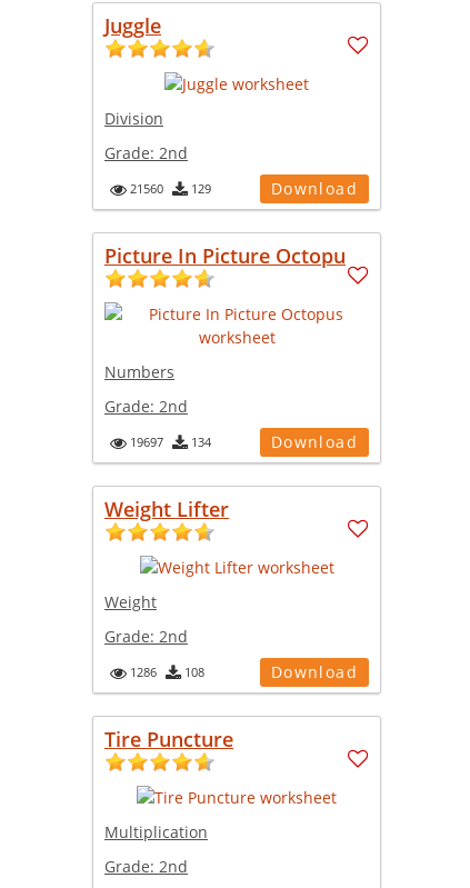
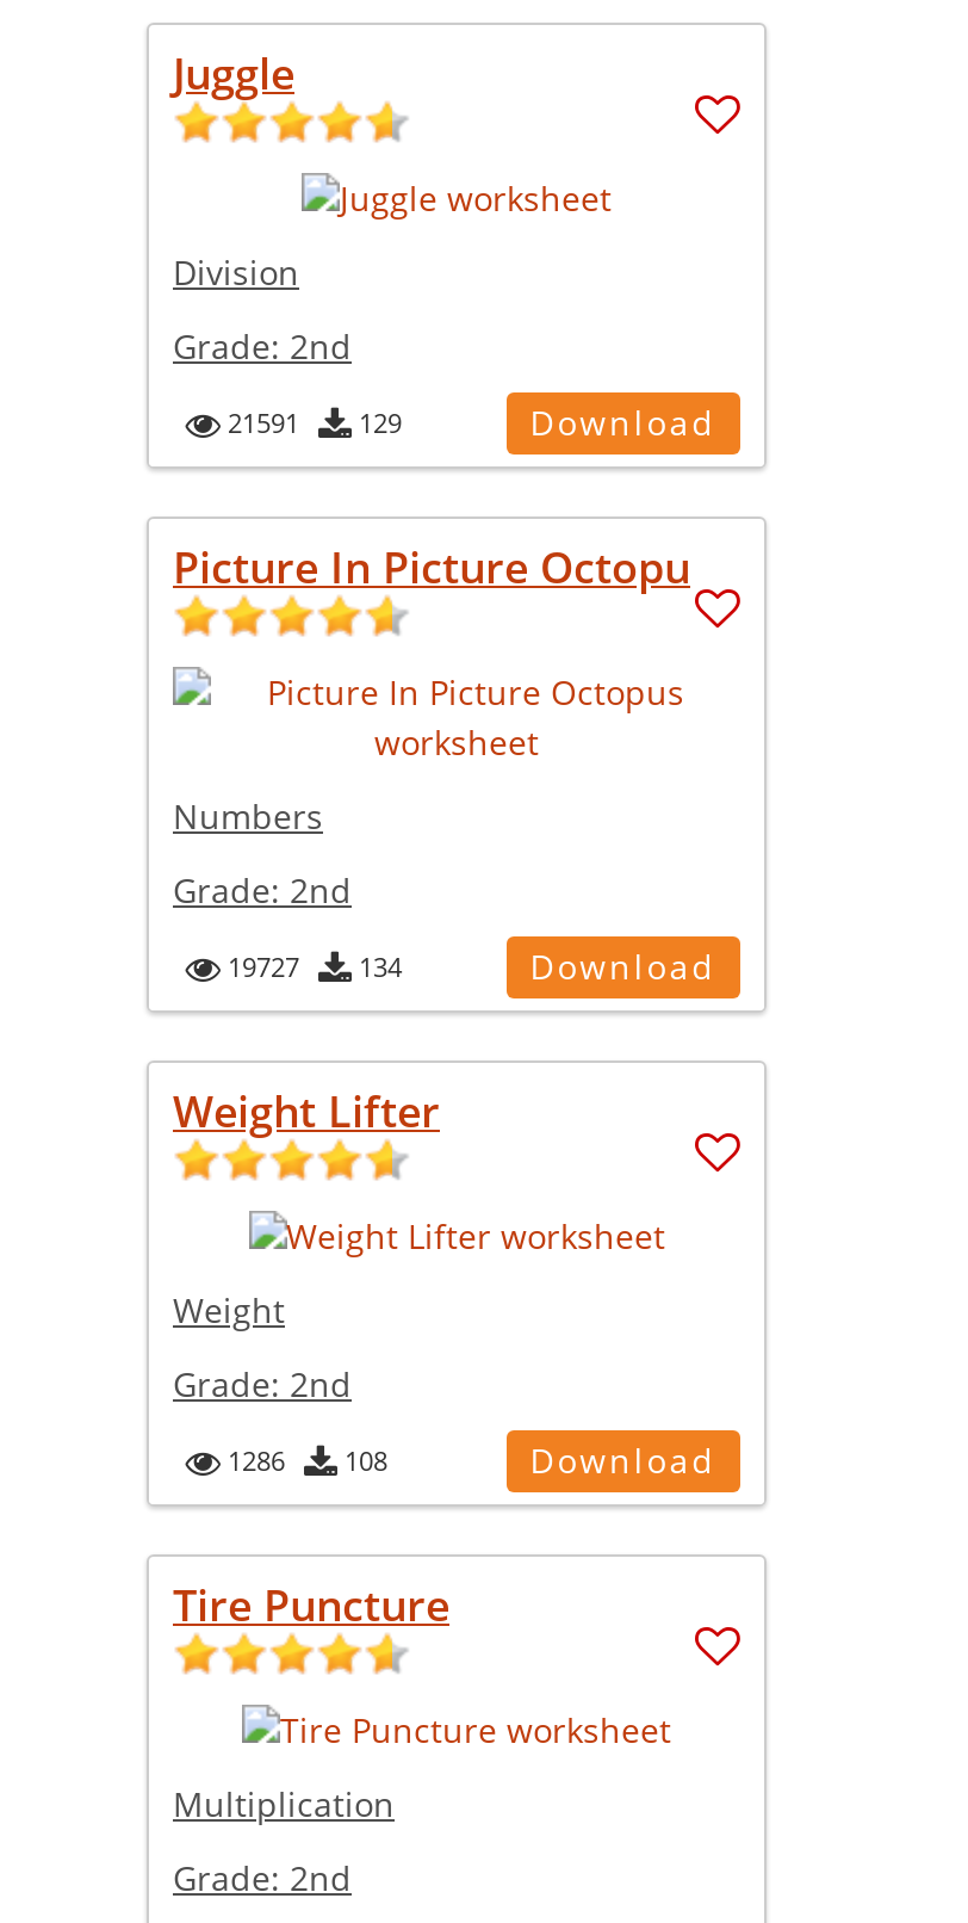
[130,180,211,196] 21560 129 -> [228,403,402,439] 21591 129
[130,433,211,450] 19697 134 -> [228,947,402,983] 19727 134

